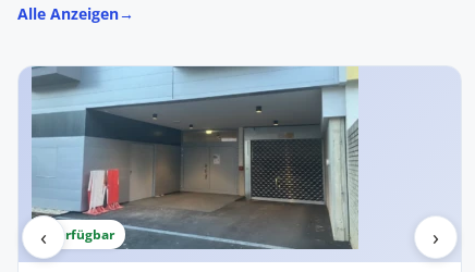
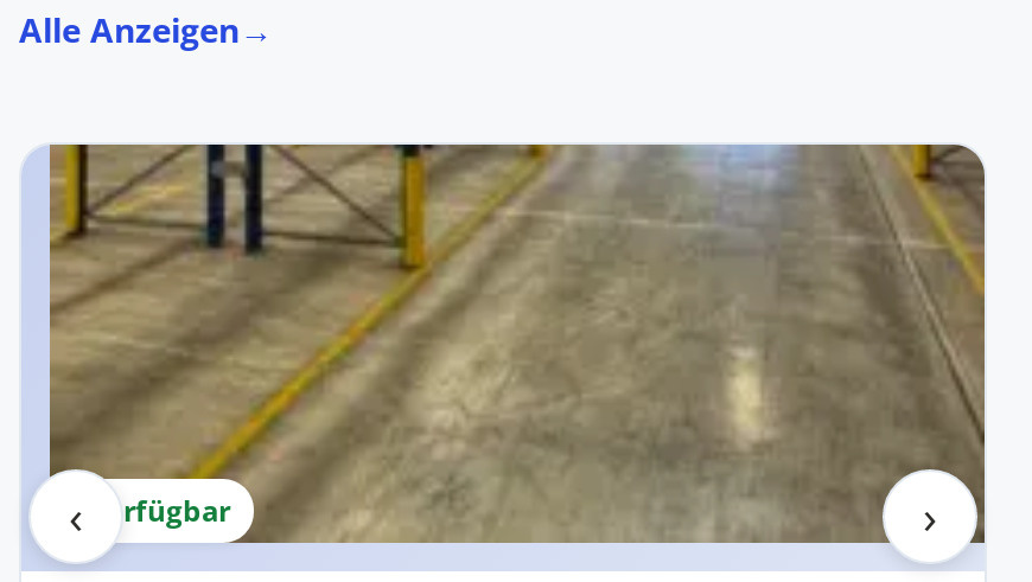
[31,65,461,250] [image] -> [47,142,987,545] [image]

